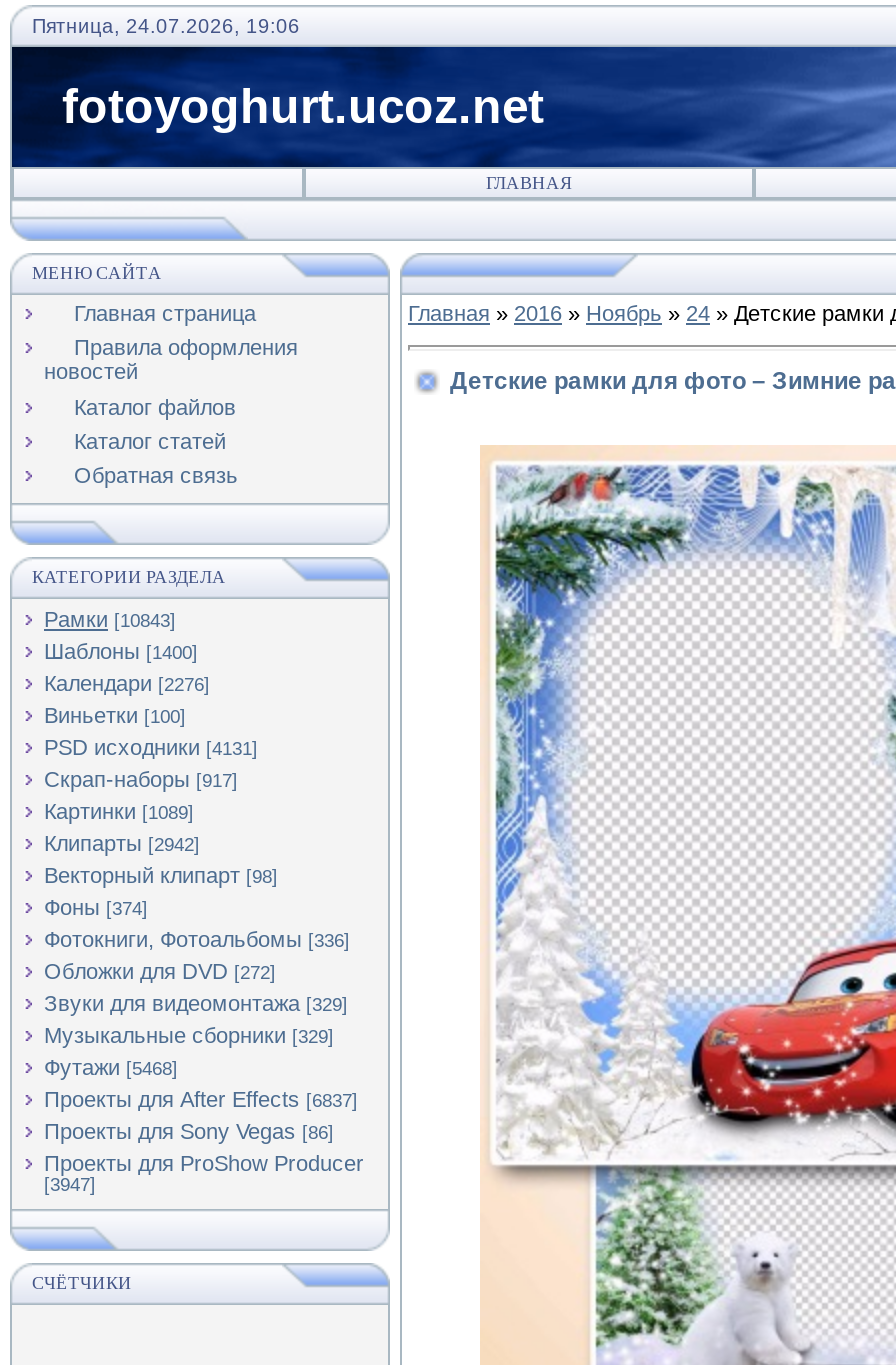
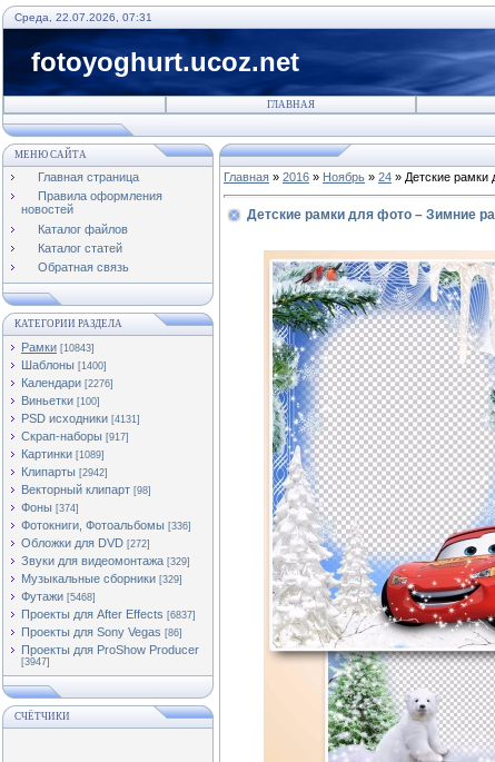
[32,15,300,37] Пятница, 24.07.2026, 19:06 -> [14,11,152,23] Среда, 22.07.2026, 07:31

